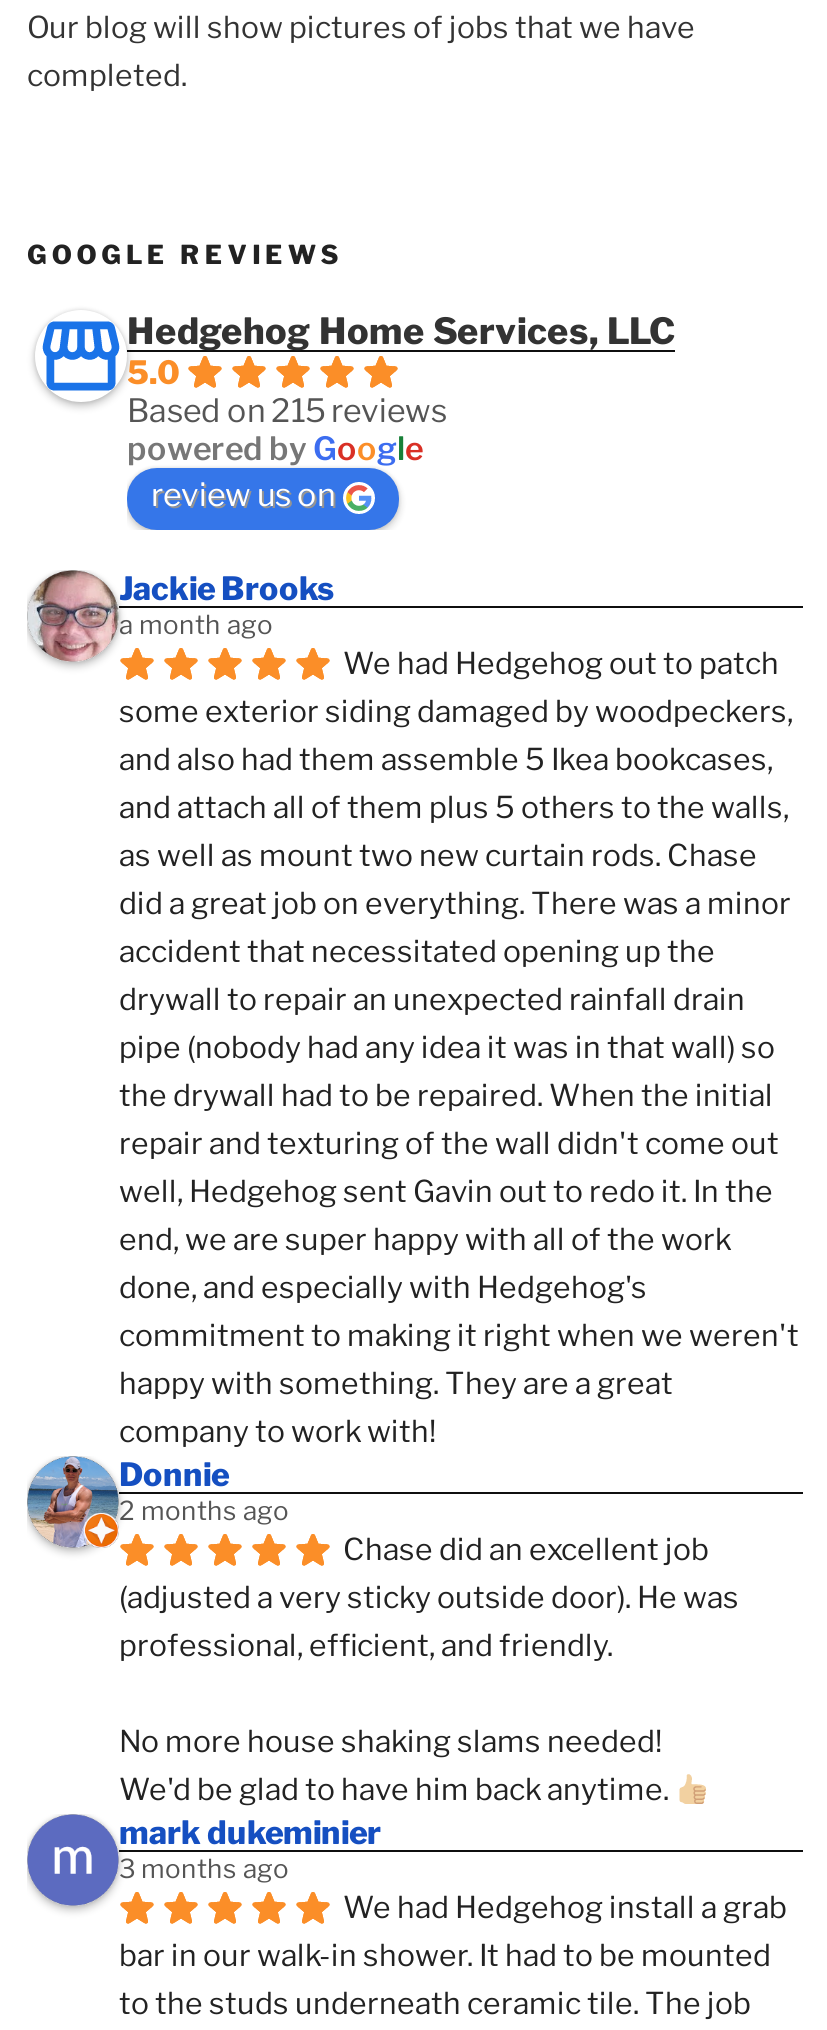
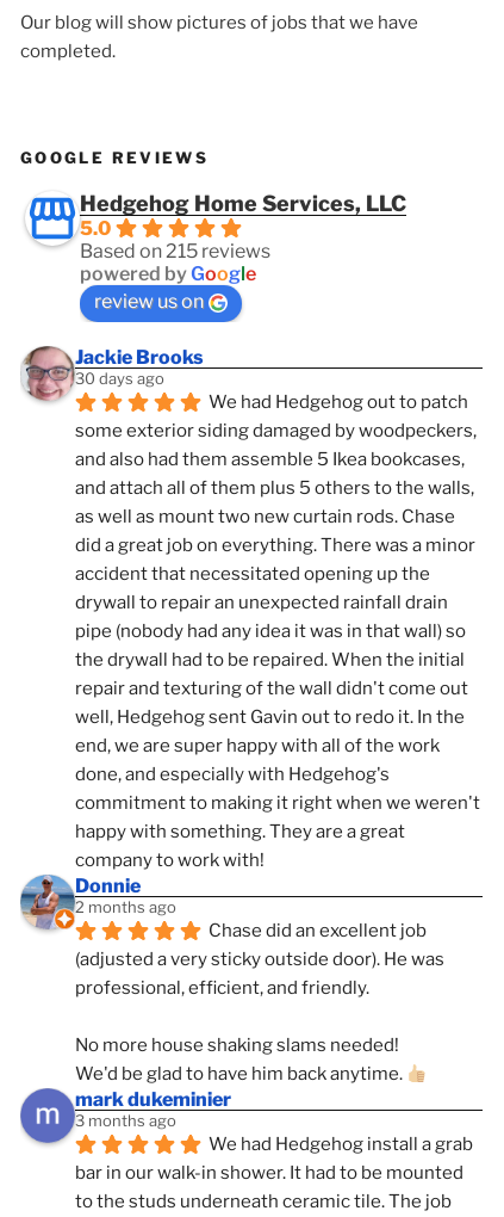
[119,609,273,641] a month ago -> [75,369,164,388] 30 days ago

